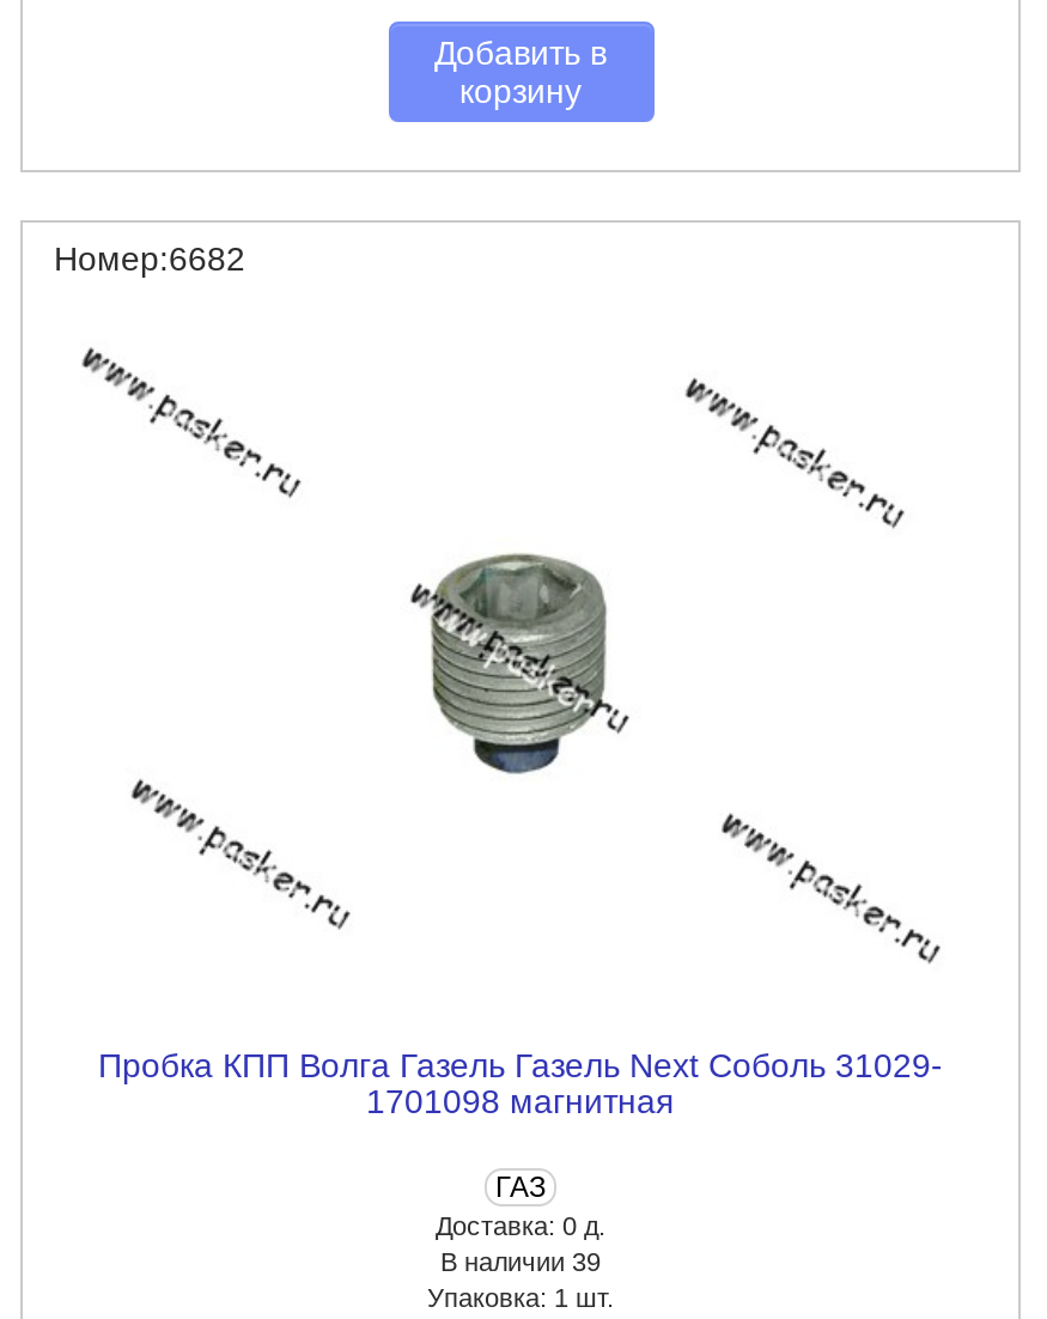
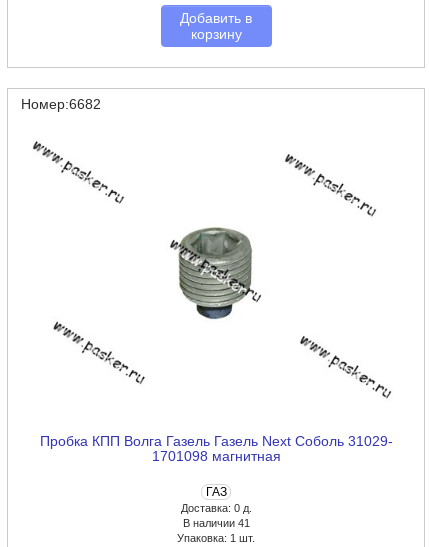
[440,1246,601,1275] В наличии 39 -> [182,516,249,528] В наличии 41

